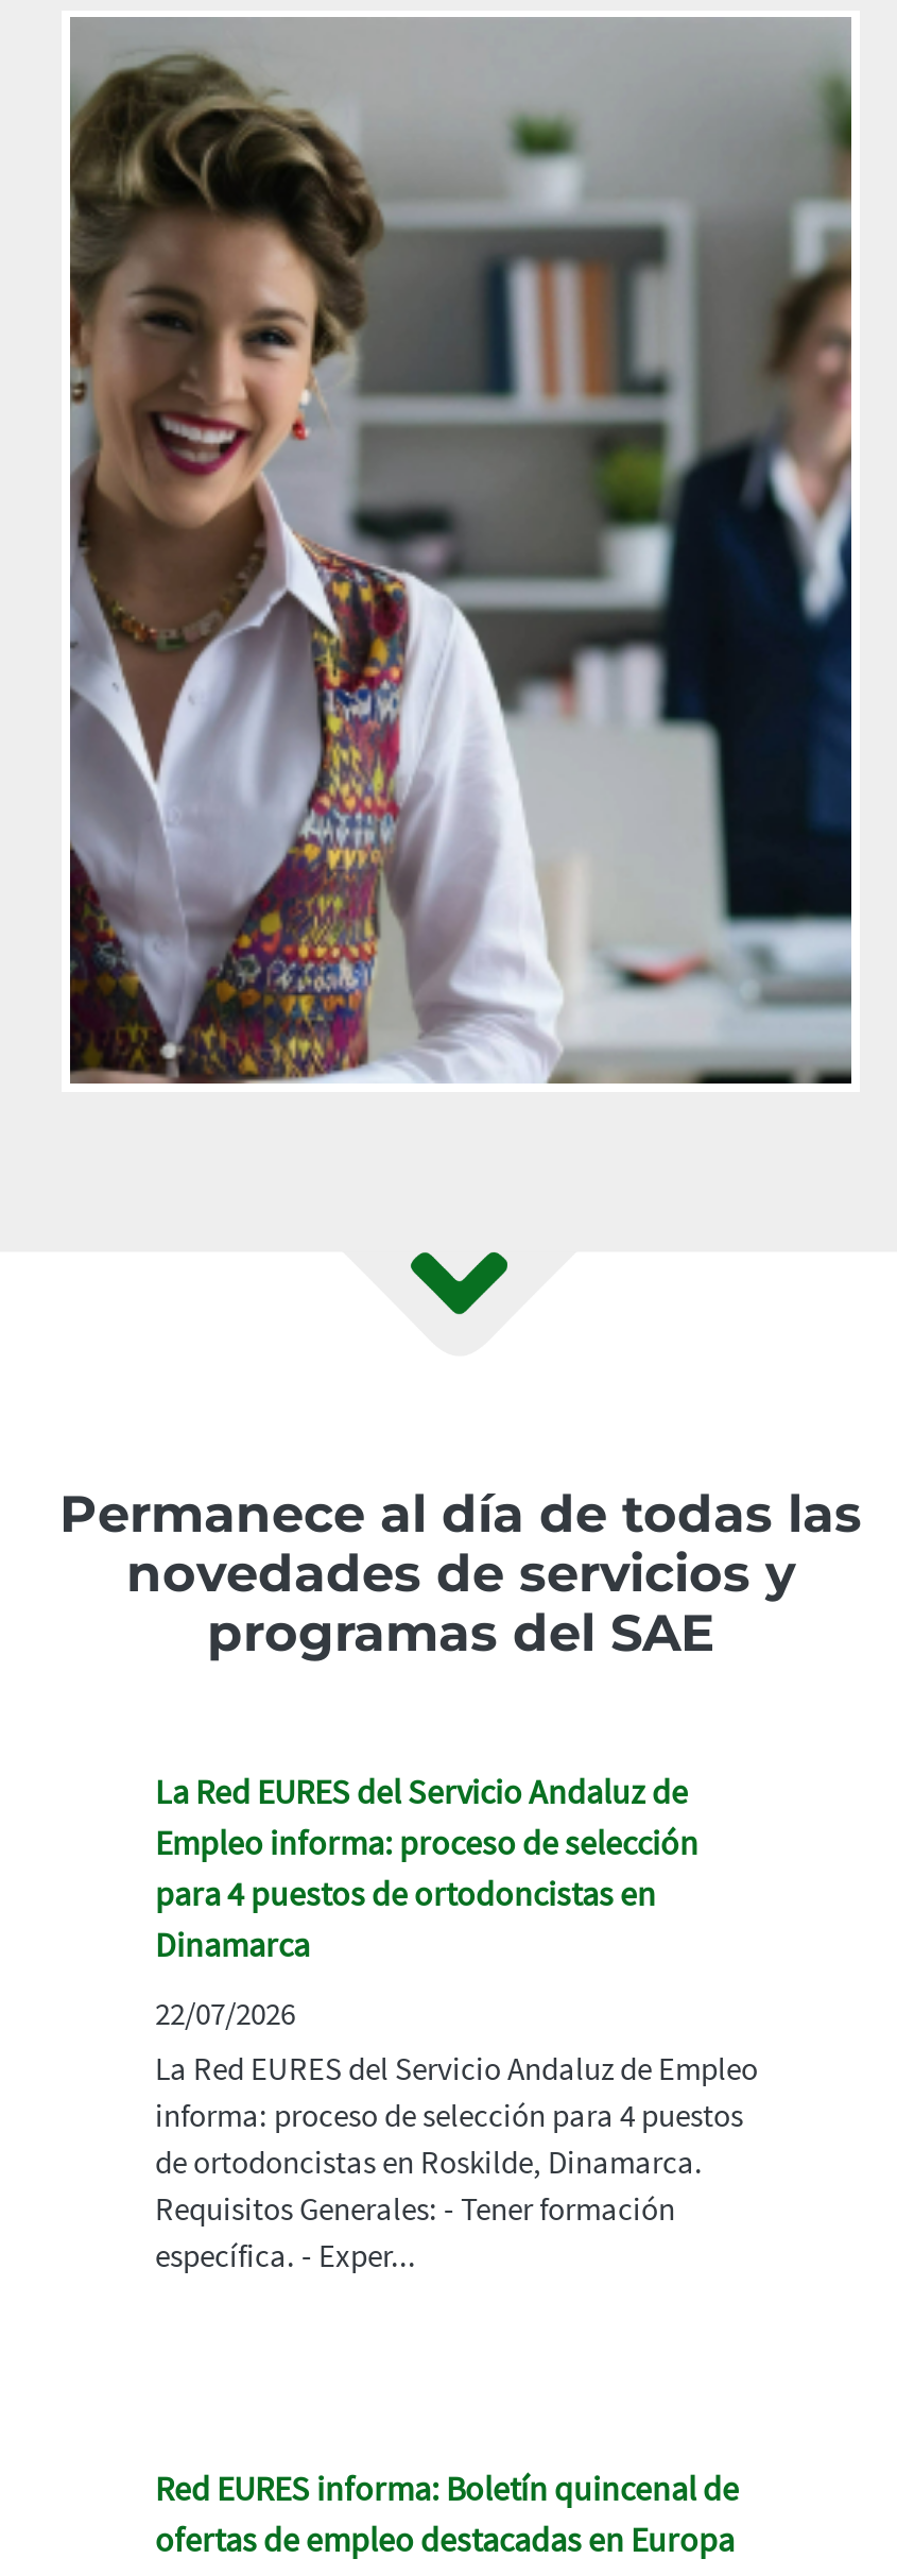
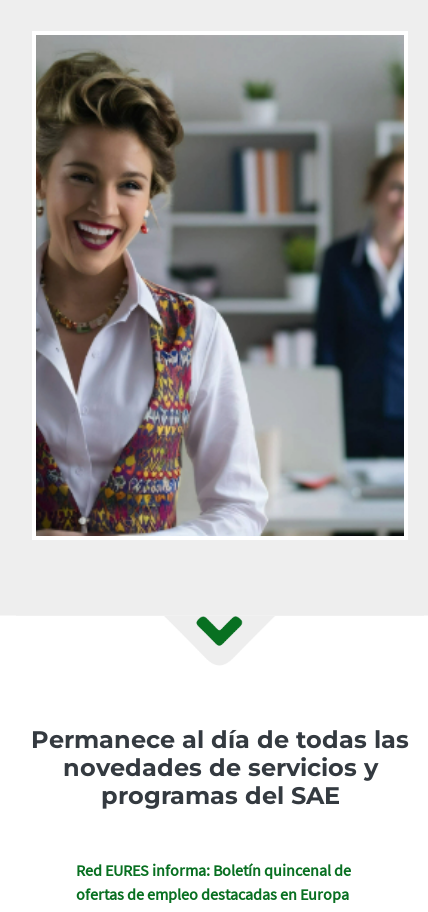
[155,1770,758,2276] La Red EURES del Servicio Andaluz de | Empleo informa: proceso de selección | para 4 puestos de ortodoncistas en | Dinamarca | 22/07/2026 | La Red EURES del Servicio Andaluz de Empleo | informa: proceso de selección para 4 puestos | de ortodoncistas en Roskilde, Dinamarca. | Requisitos Generales: - Tener formación | específica. - Exper... -> none

